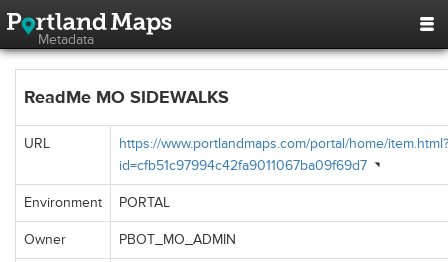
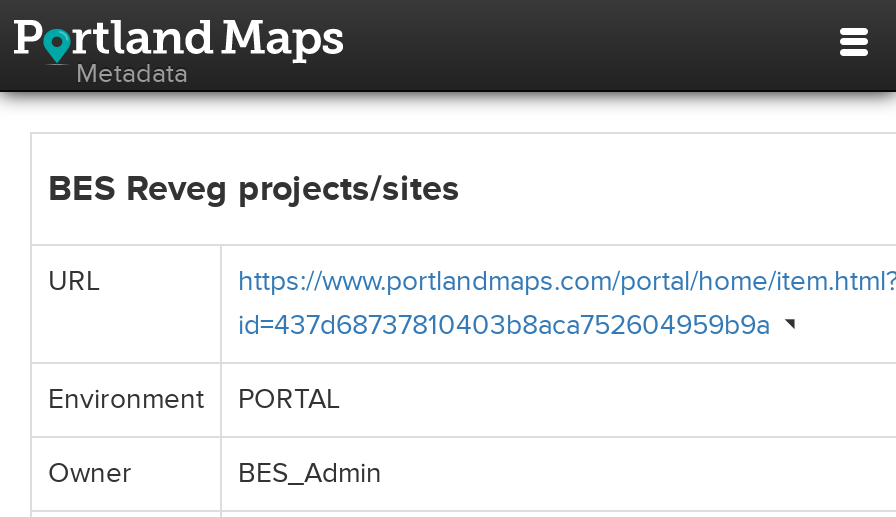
[24,86,229,108] ReadMe MO SIDEWALKS -> [48,166,460,210] BES Reveg projects/sites
[119,157,367,174] id=cfb51c97994c42fa9011067ba09f69d7 -> [238,308,770,342] id=437d68737810403b8aca752604959b9a
[119,231,236,248] PBOT_MO_ADMIN -> [238,456,382,490] BES_Admin

